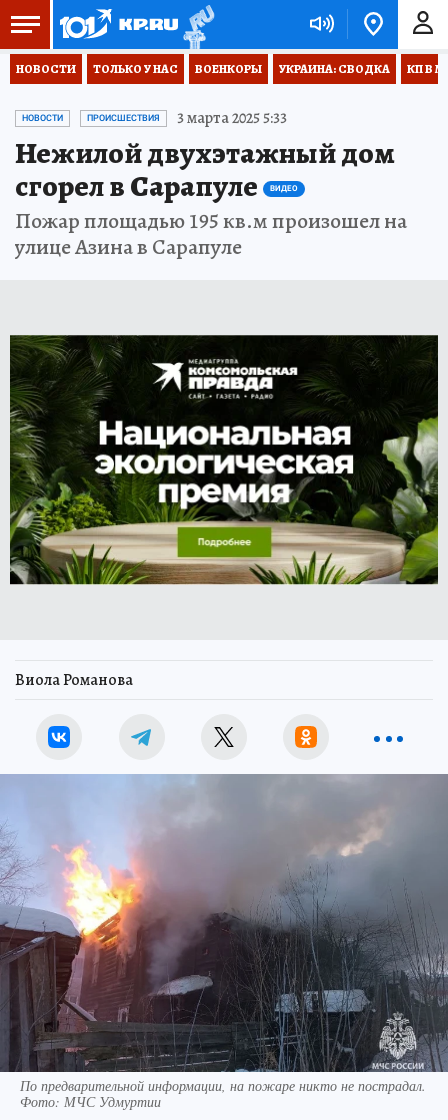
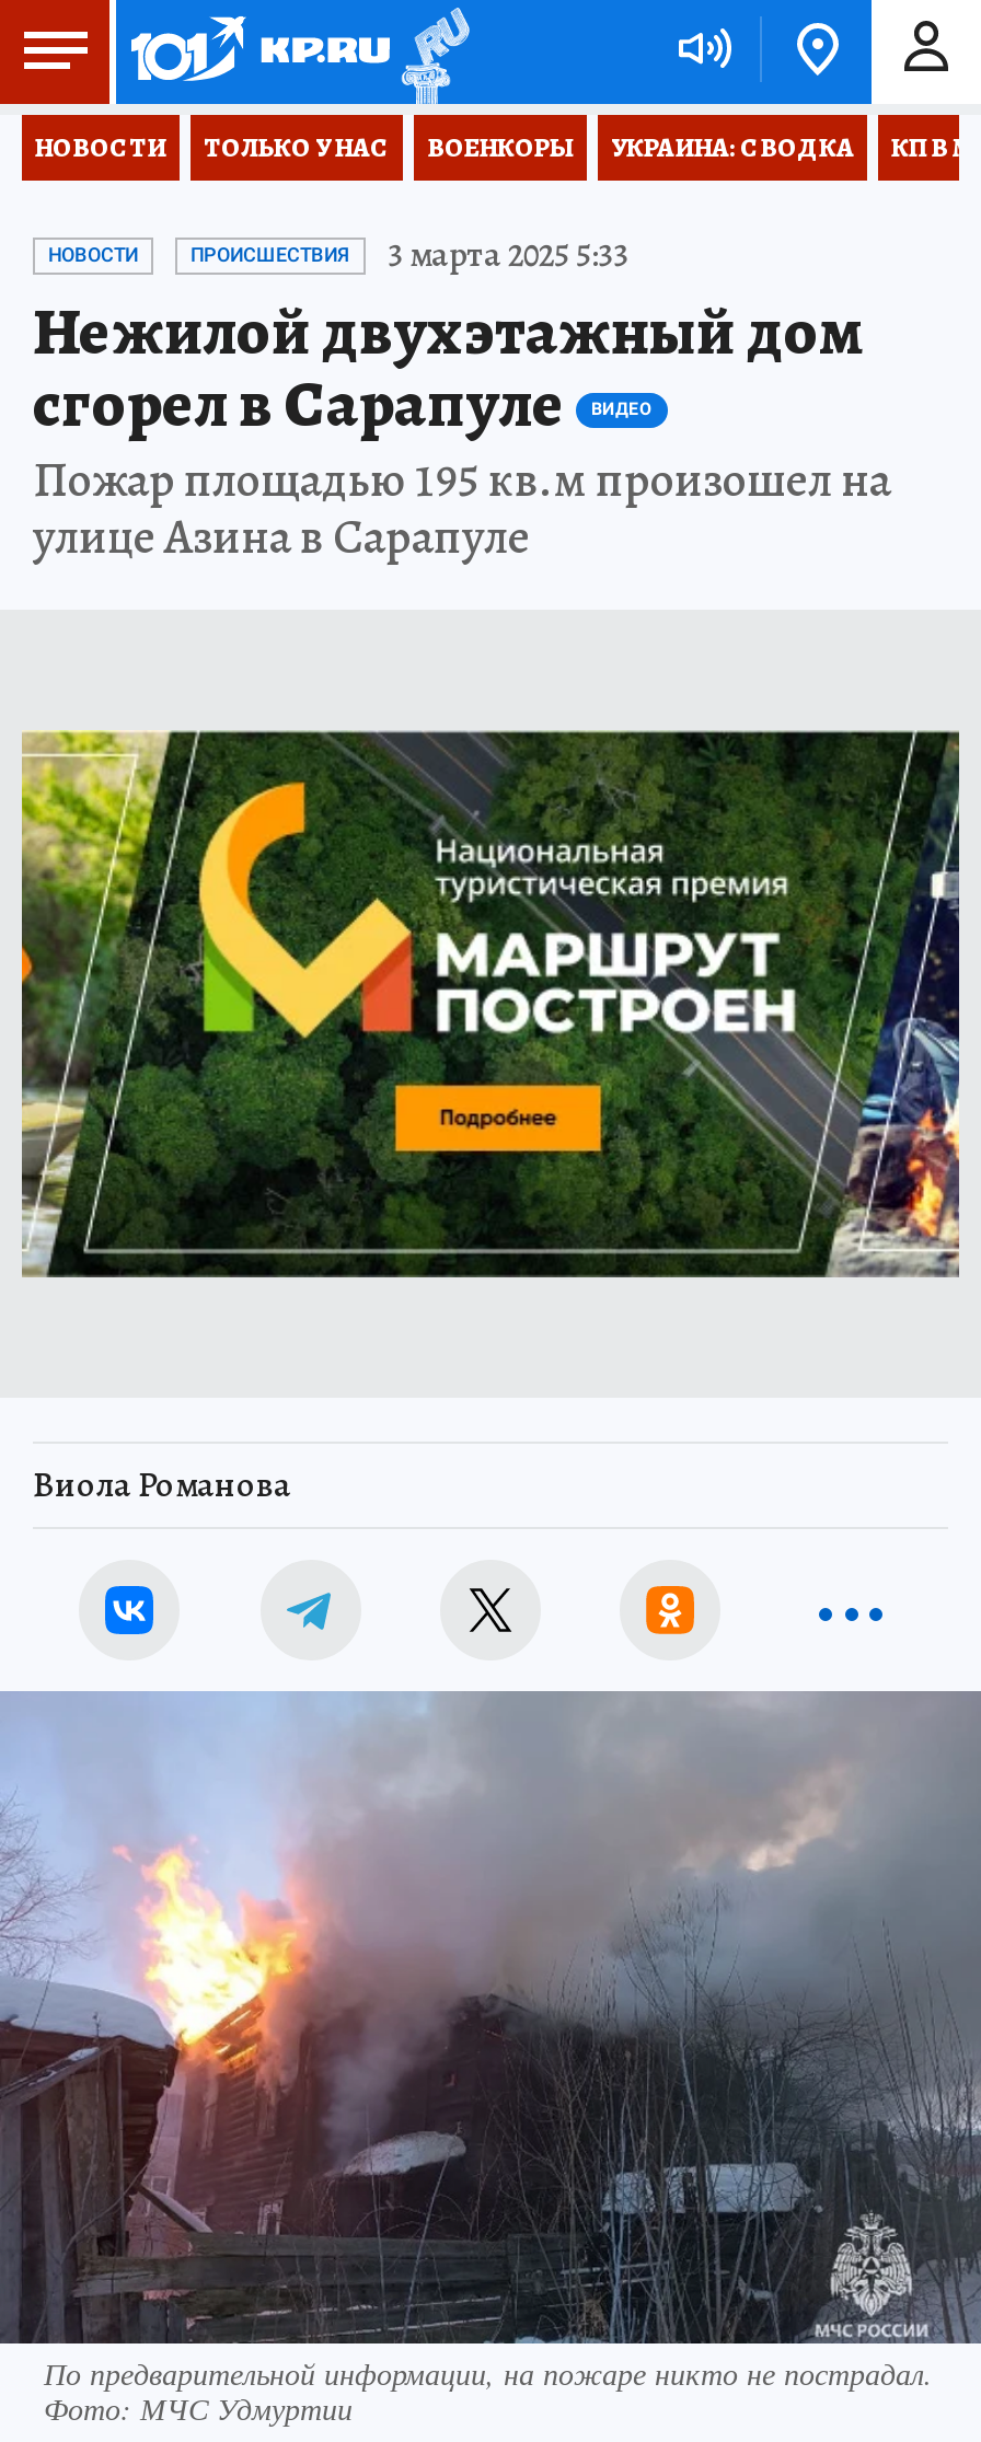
[9,334,439,585] [image] -> [20,730,961,1280] [image]

